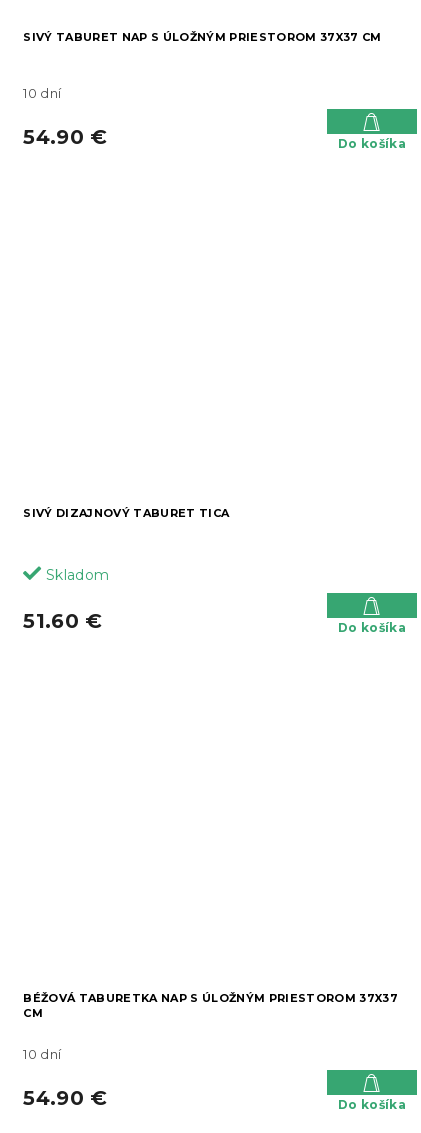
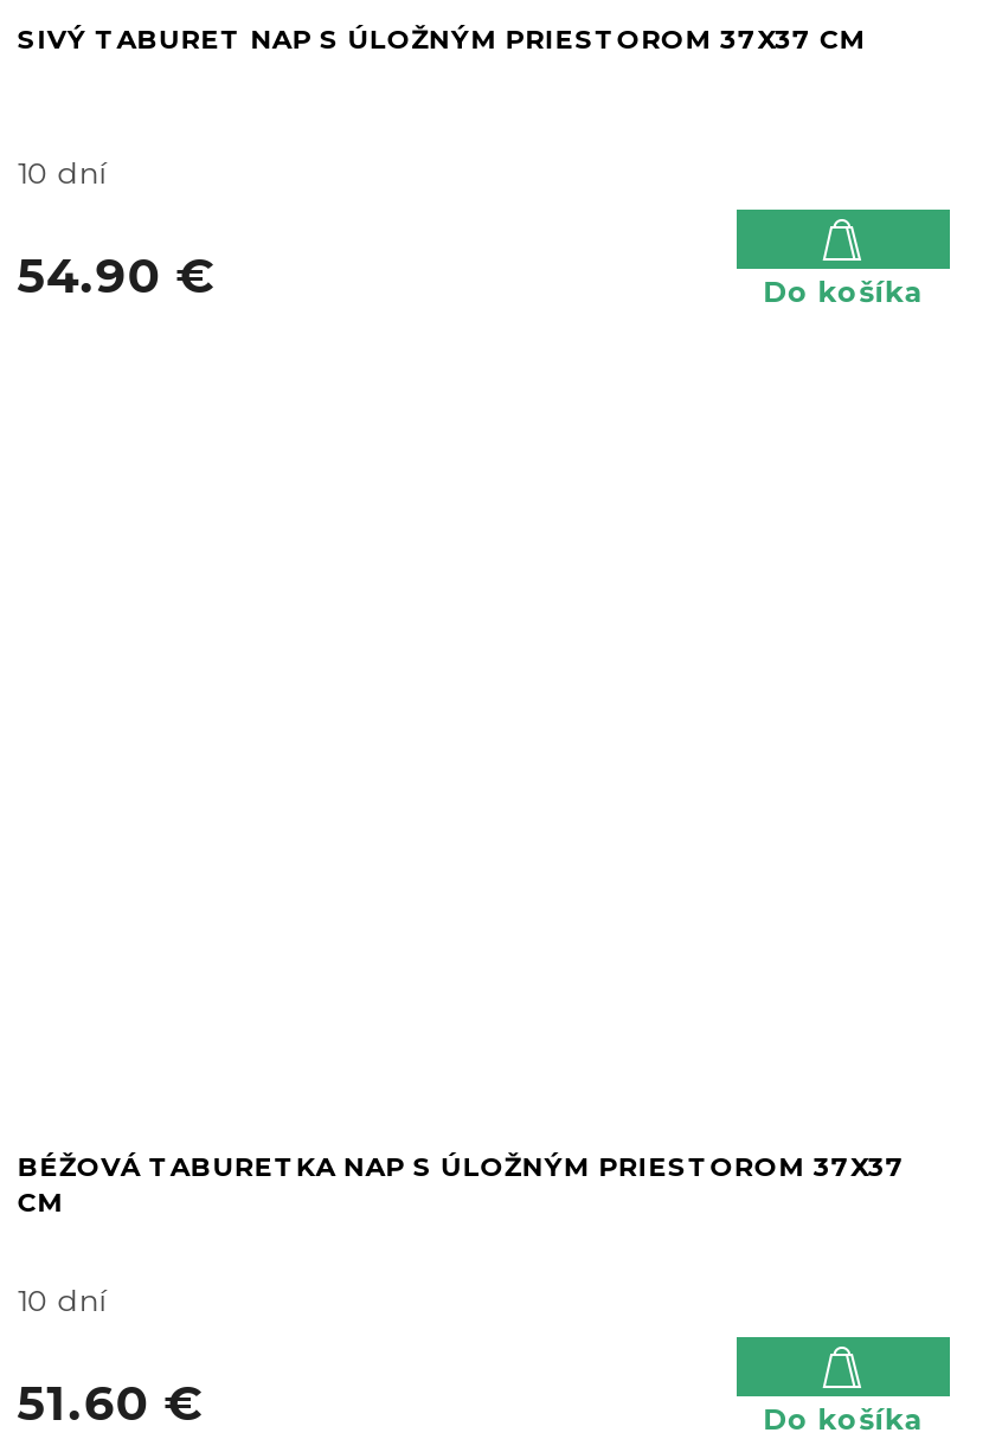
[23,506,229,520] SIVÝ DIZAJNOVÝ TABURET TICA -> none
[23,566,406,635] Skladom | 51.60 € | Do košíka -> none
[23,1086,108,1110] 54.90 € -> [17,1375,205,1432] 51.60 €

